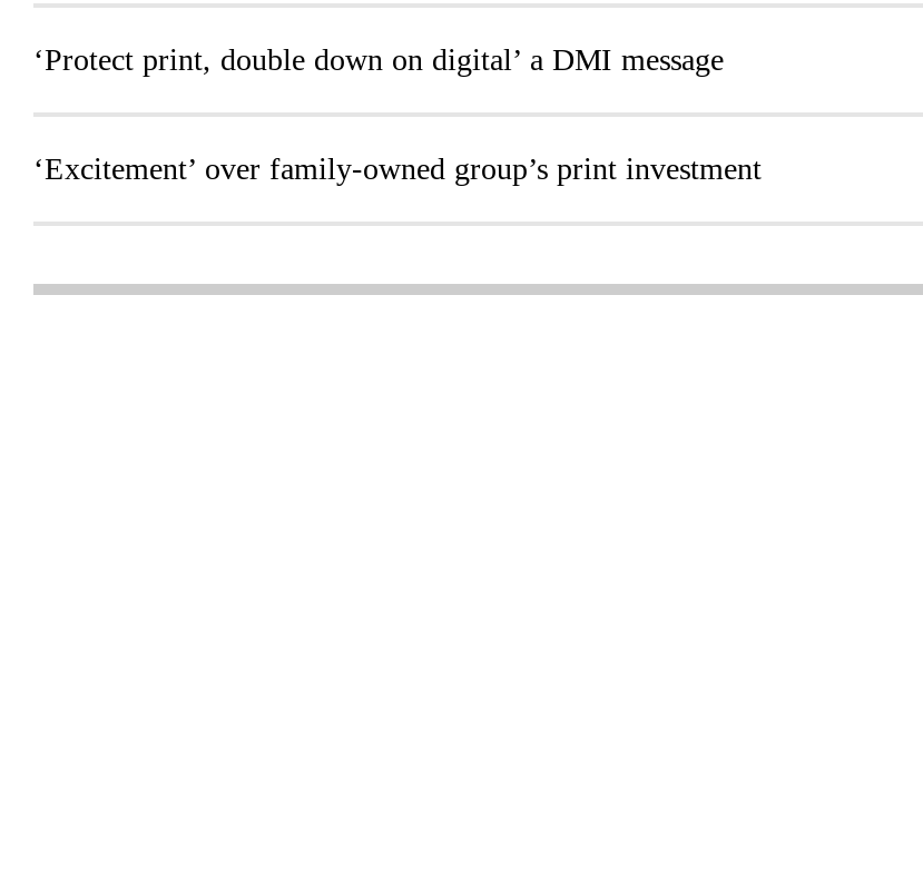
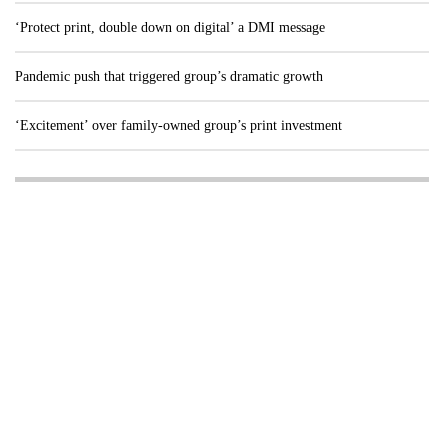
none -> [15,69,323,84] Pandemic push that triggered group’s dramatic growth

